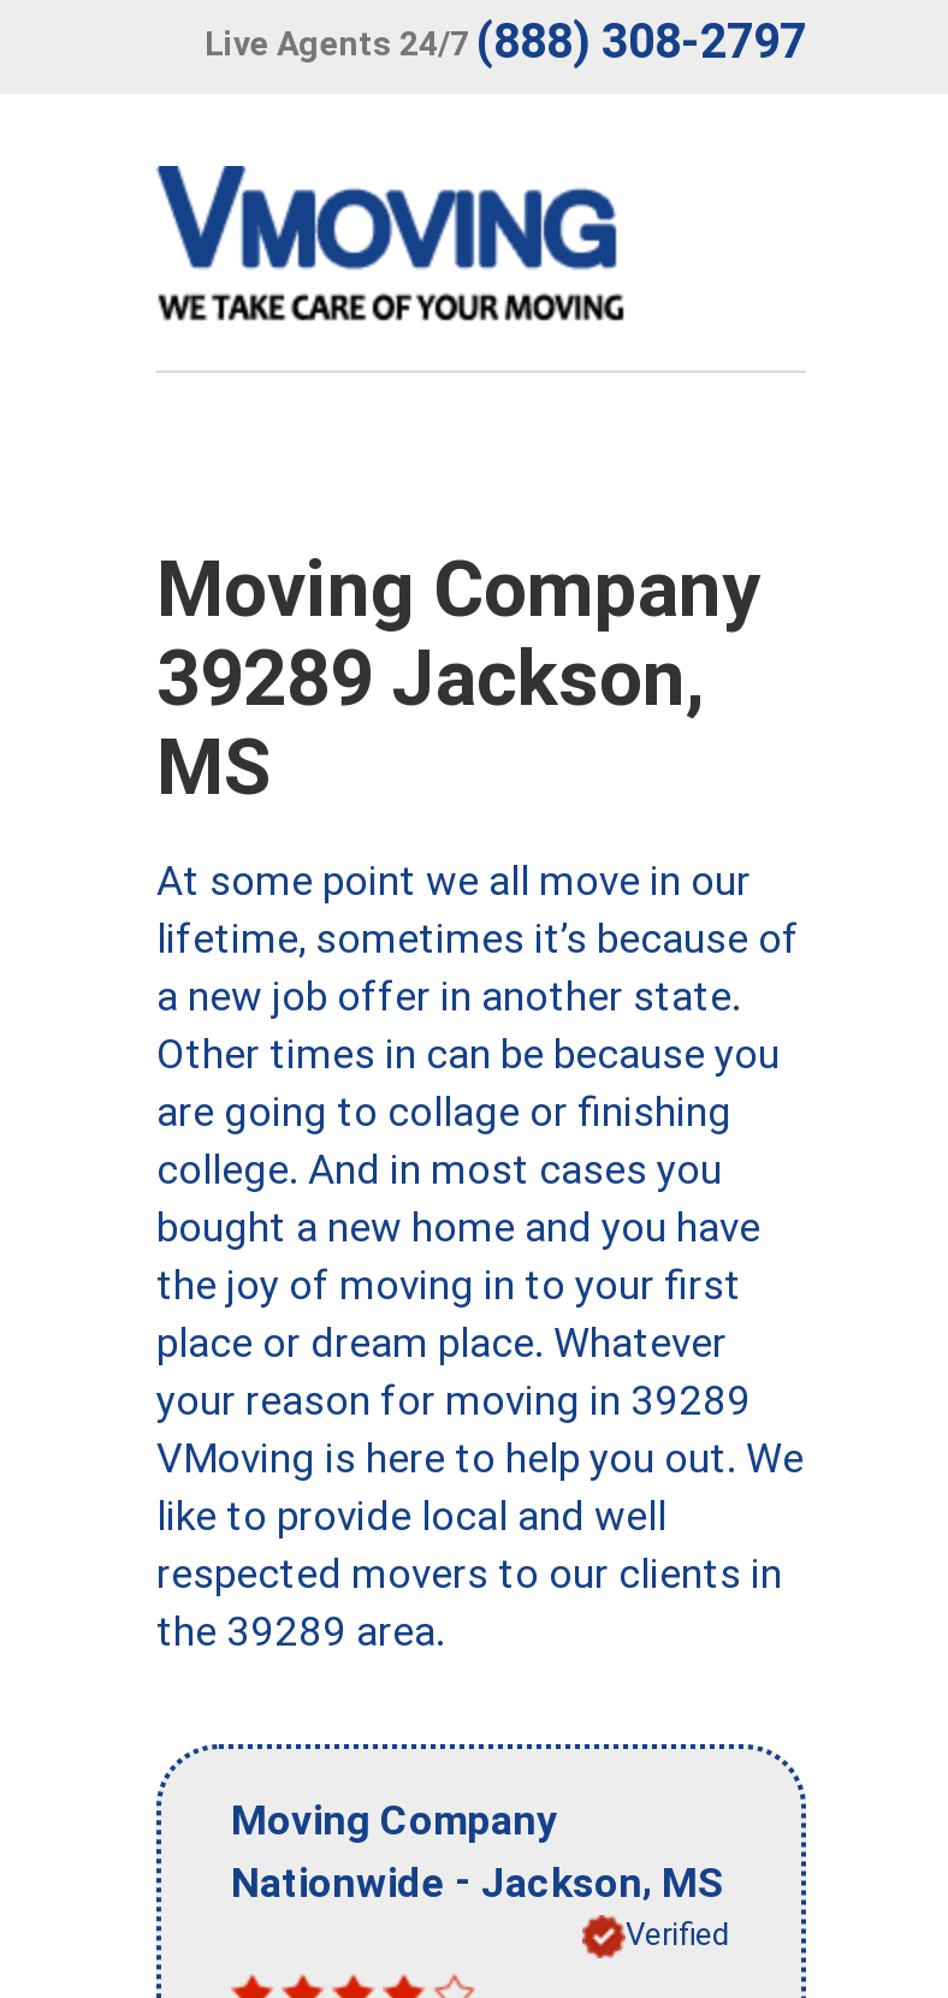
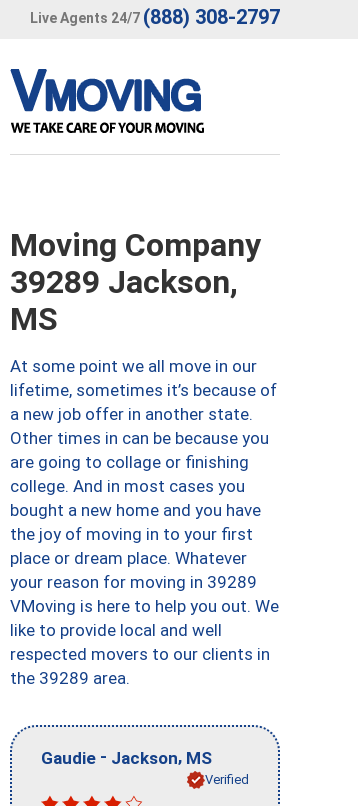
[231,1796,724,1905] Moving Company | Nationwide - Jackson, MS -> [41,746,212,767] Gaudie - Jackson, MS

